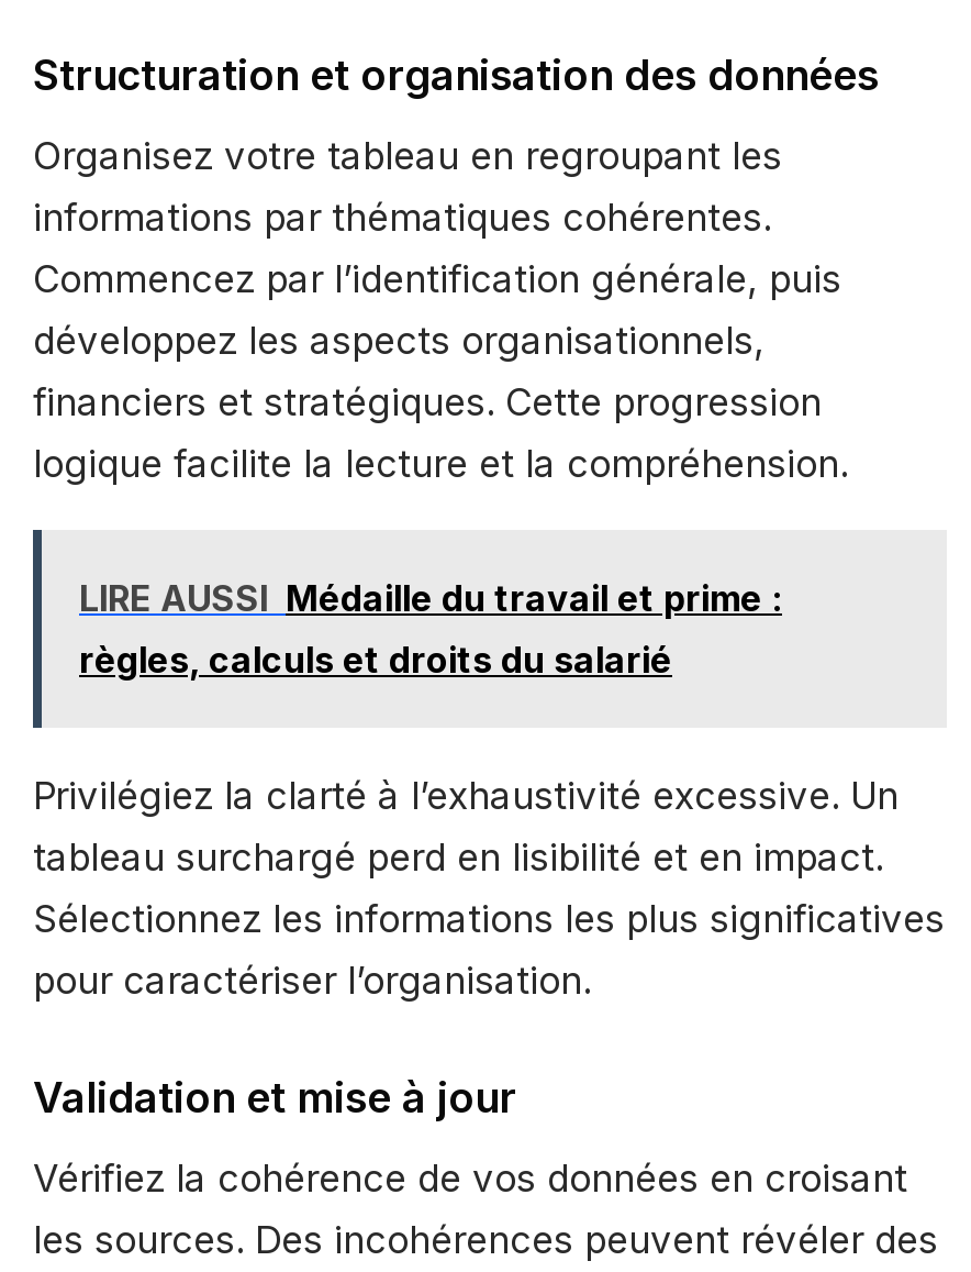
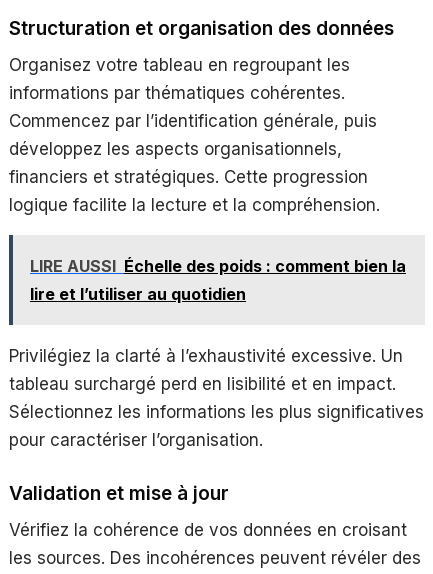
[79,576,782,681] LIRE AUSSI Médaille du travail et prime : | règles, calculs et droits du salarié -> [30,256,406,304] LIRE AUSSI Échelle des poids : comment bien la | lire et l’utiliser au quotidien

